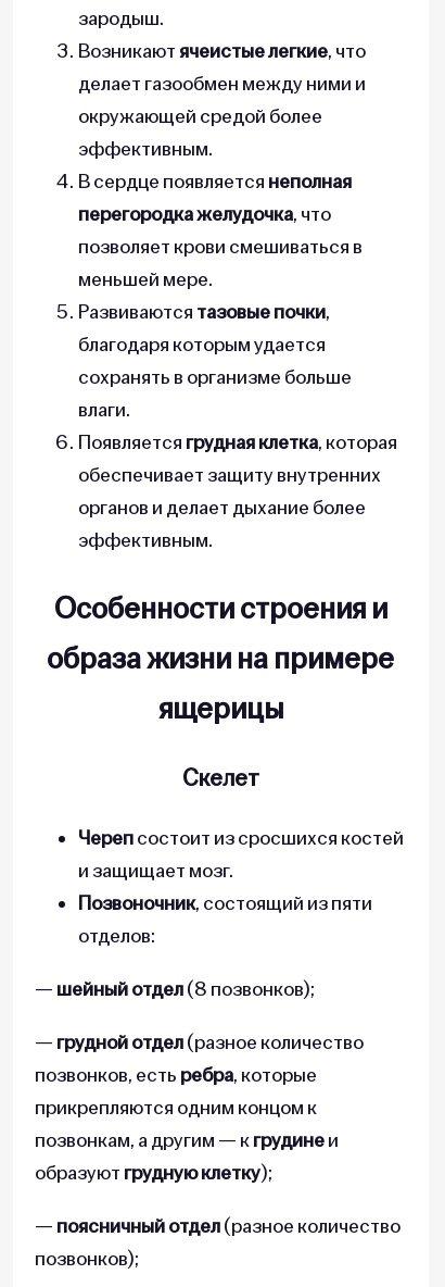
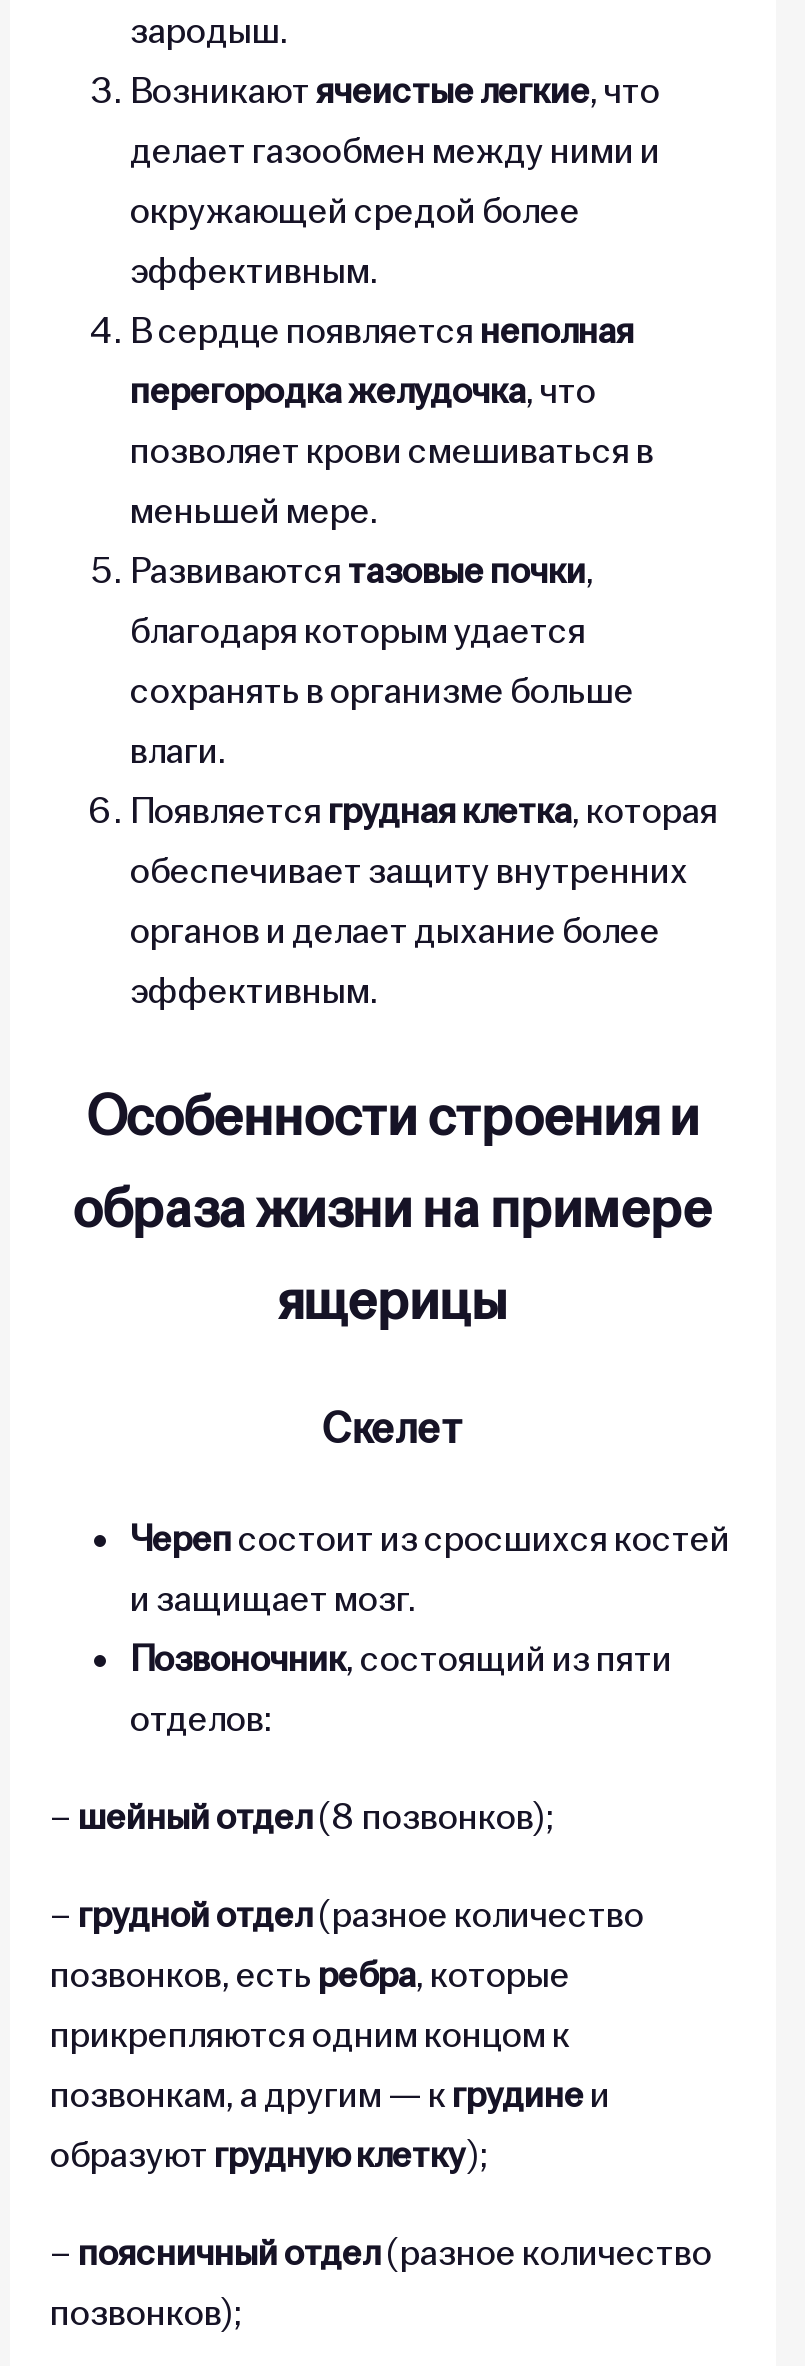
[35,977,315,1000] — шейный отдел(8 позвонков); -> [50,1795,554,1837] – шейный отдел(8 позвонков);
[35,1031,364,1053] — грудной отдел(разное количество -> [50,1893,644,1935] – грудной отдел(разное количество
[35,1214,400,1237] — поясничный отдел(разное количество -> [50,2231,712,2273] – поясничный отдел(разное количество

